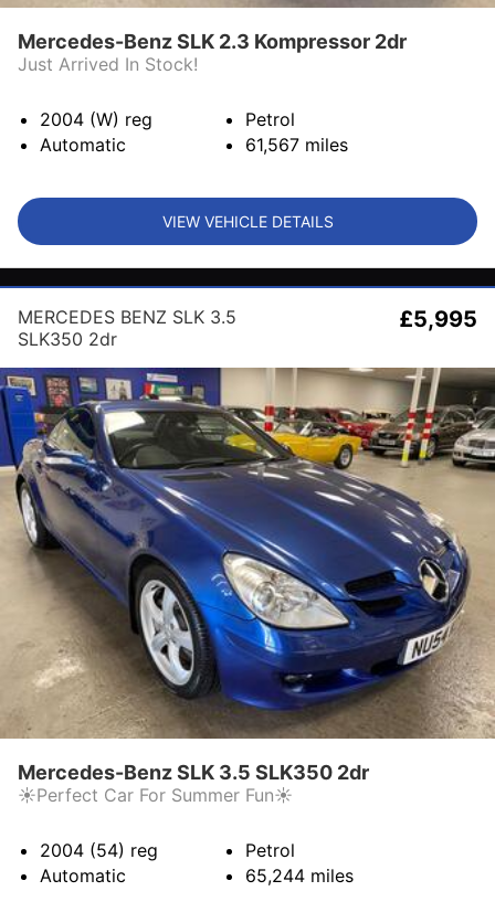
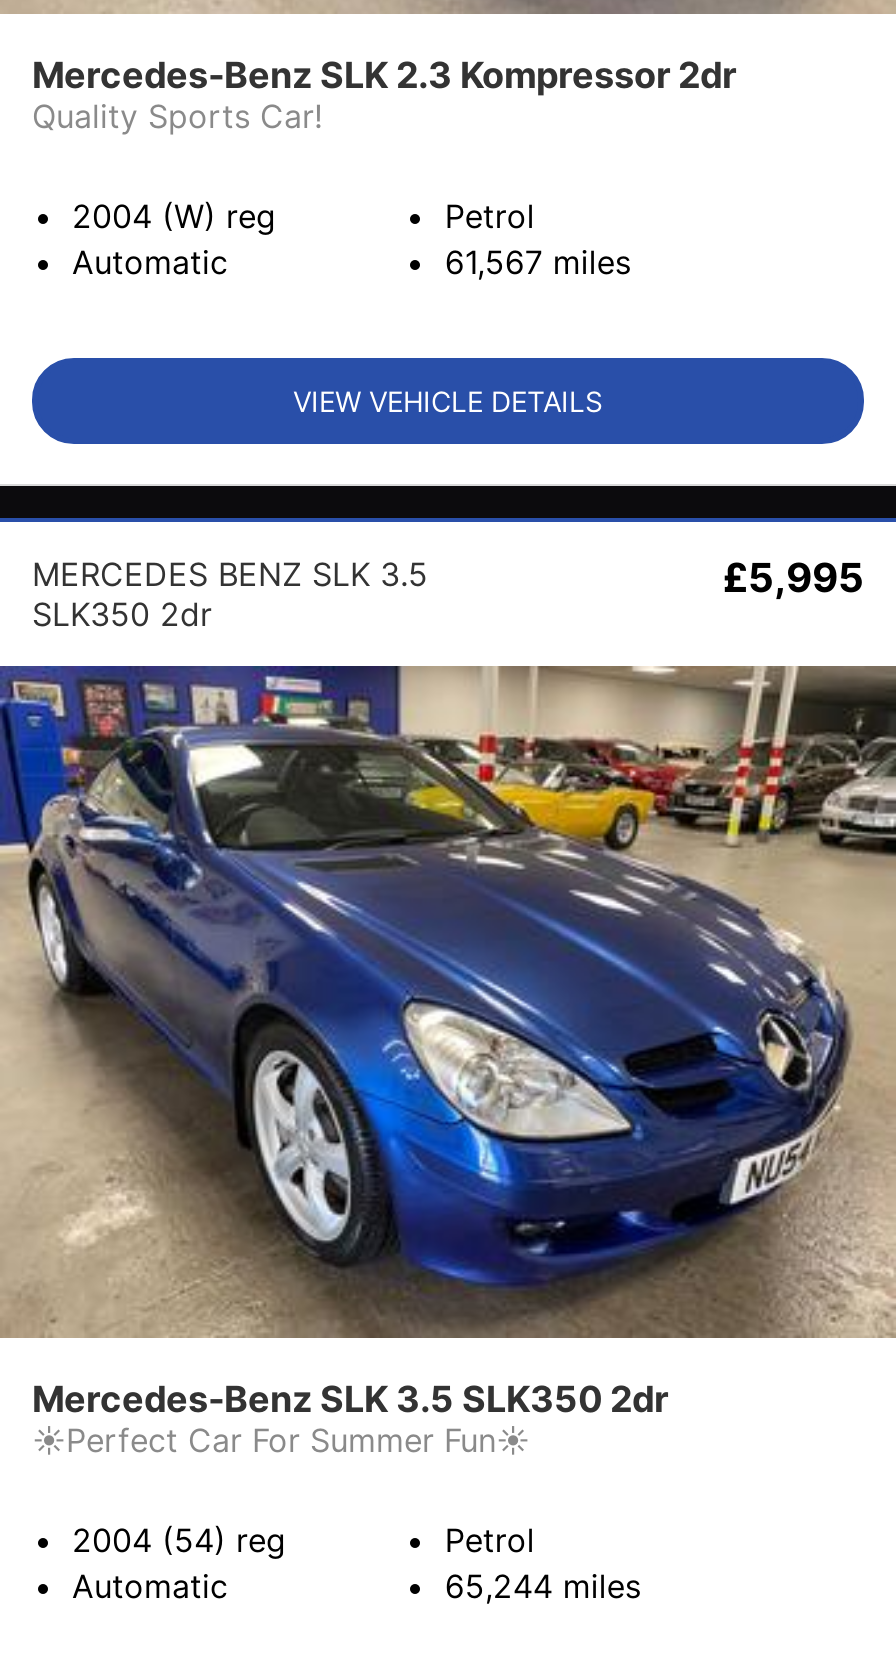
[18,53,198,75] Just Arrived In Stock! -> [32,96,322,136] Quality Sports Car!

